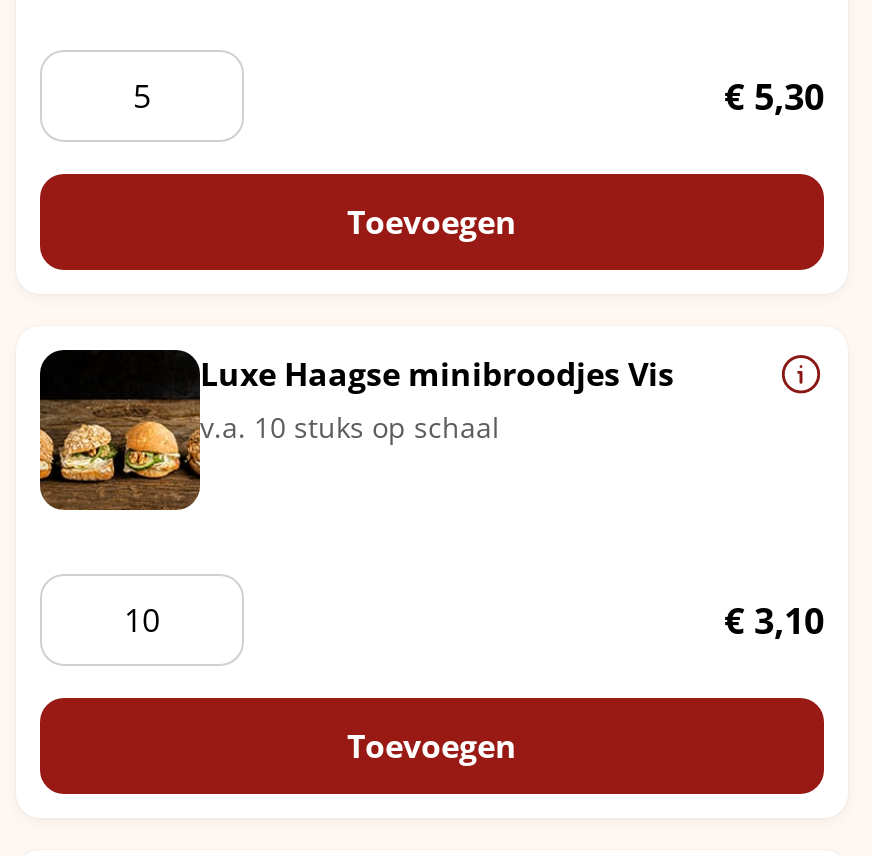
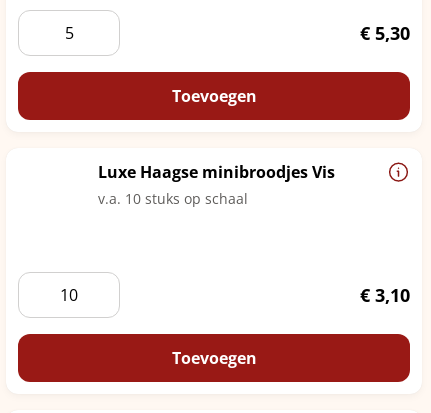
[38,348,202,512] [image] -> none

